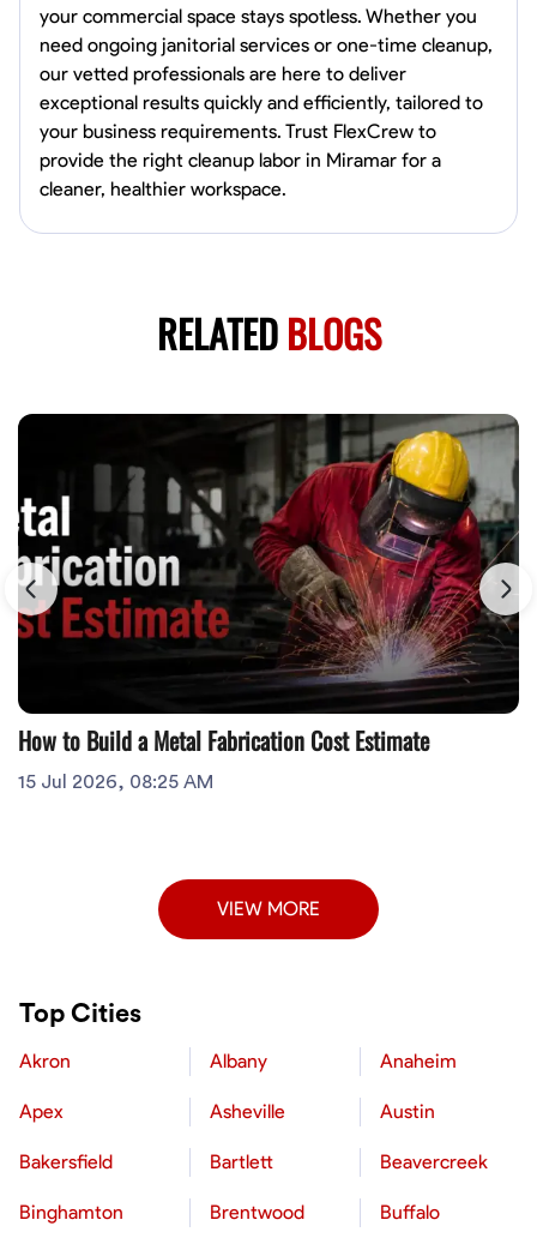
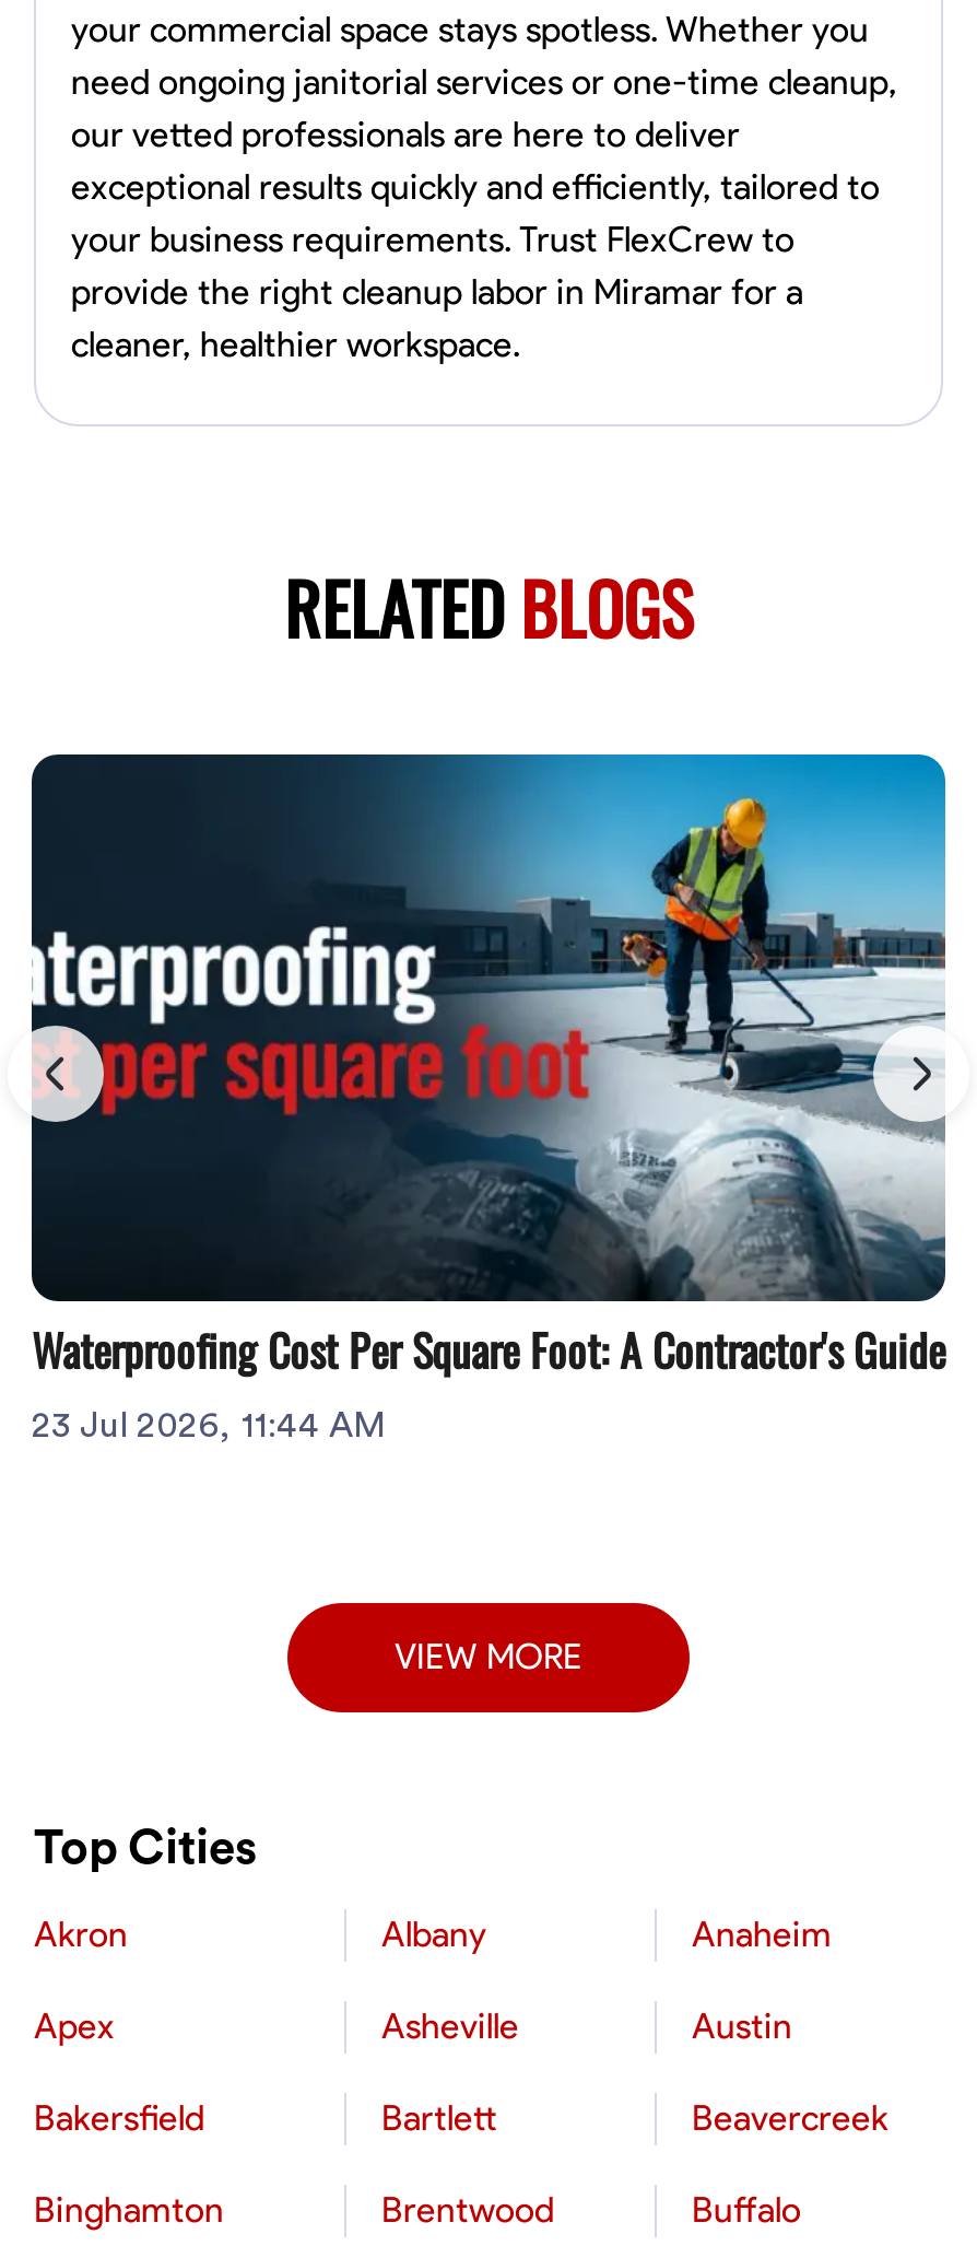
[17,413,520,792] [image] | How to Build a Metal Fabrication Cost Estimate | 15 Jul 2026, 08:25 AM -> [30,752,947,1443] [image] | Waterproofing Cost Per Square Foot: A Contractor's Guide | 23 Jul 2026, 11:44 AM

